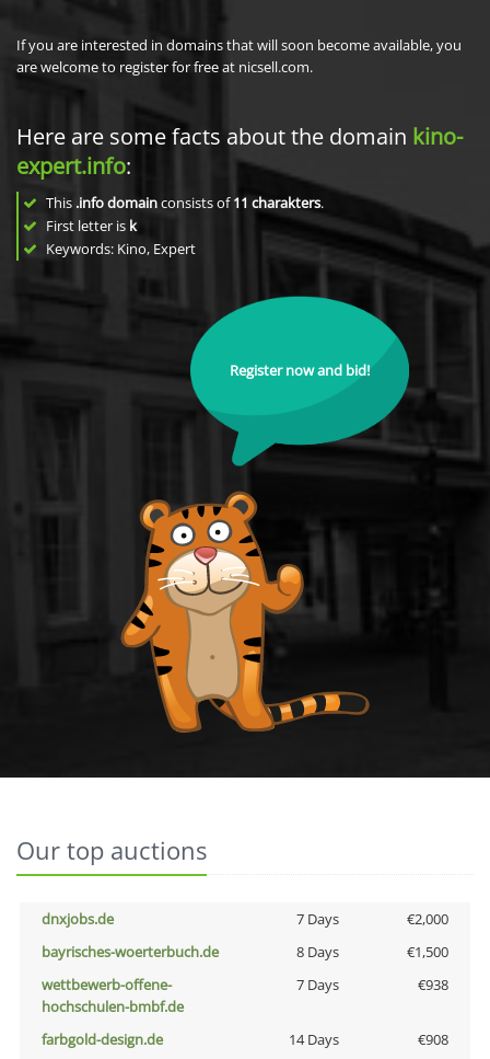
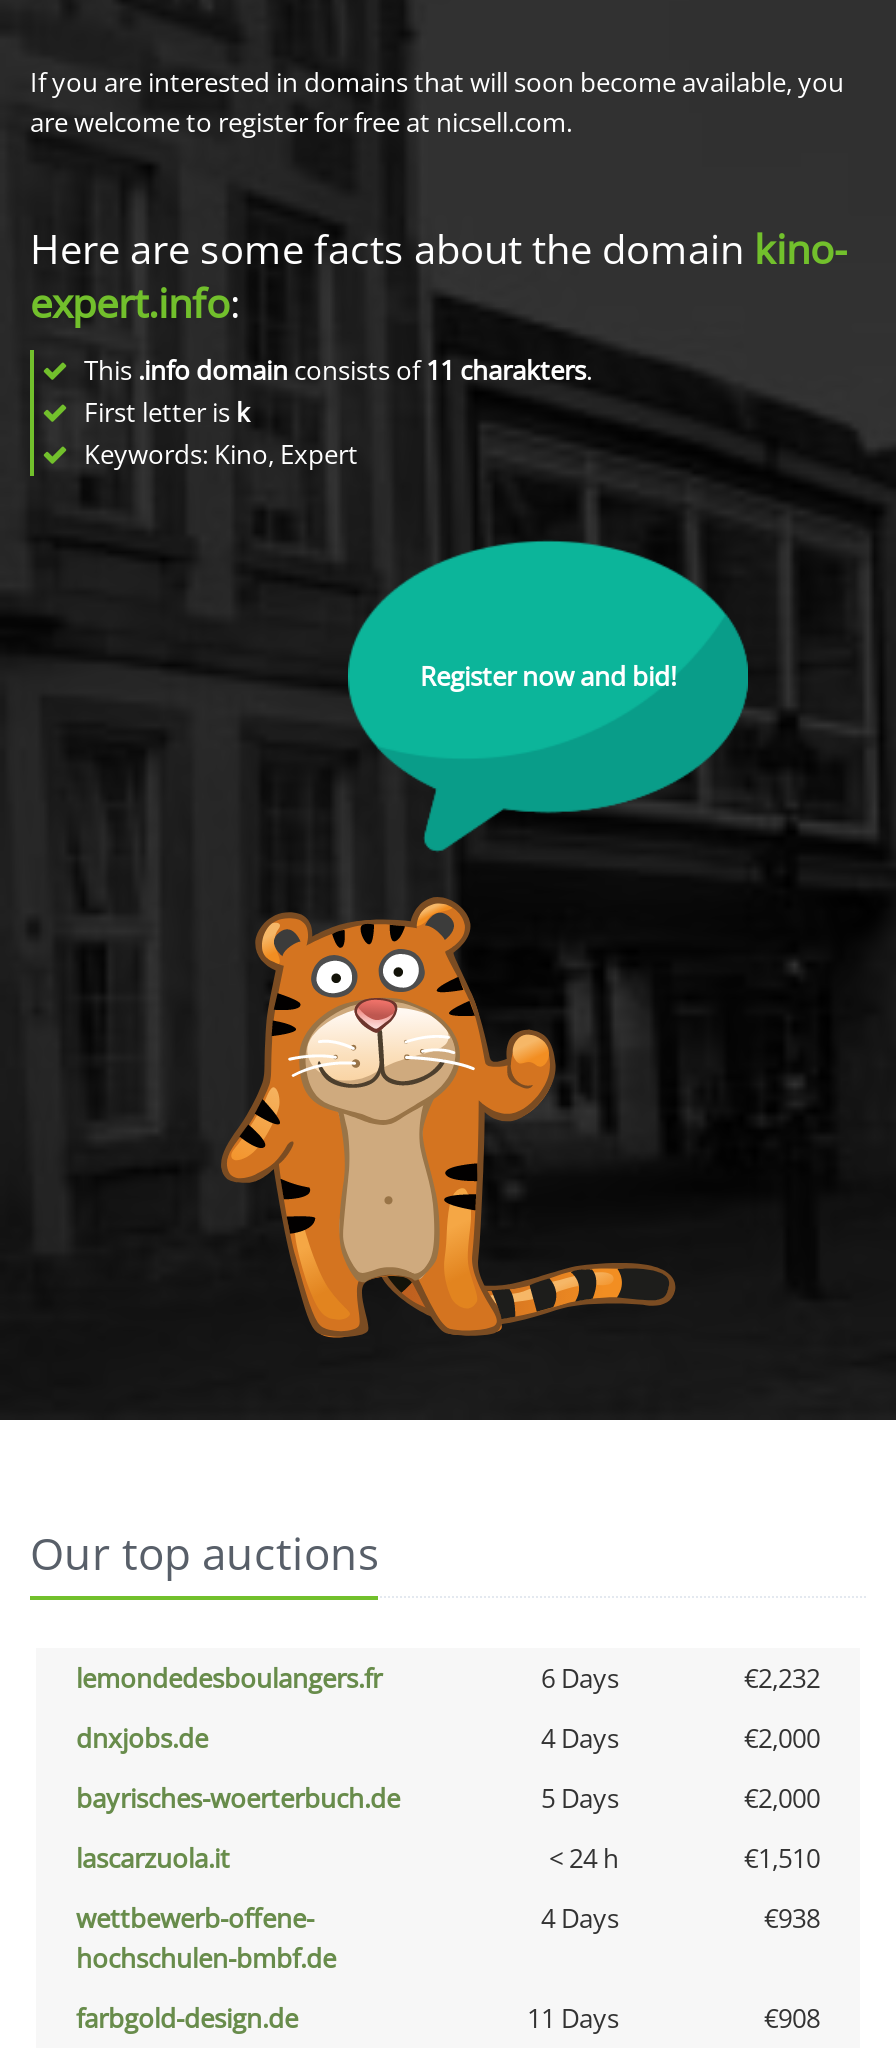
none -> [76,1660,820,1696] lemondedesboulangers.fr | 6 Days | €2,232
[296,909,339,929] 7 Days -> [541,1720,619,1756] 4 Days
[296,942,448,962] 8 Days | €1,500 -> [76,1780,820,1876] 5 Days | €2,000 | lascarzuola.it | < 24 h | €1,510
[296,975,339,994] 7 Days -> [541,1900,619,1936] 4 Days
[288,1029,339,1049] 14 Days -> [527,2000,619,2036] 11 Days

